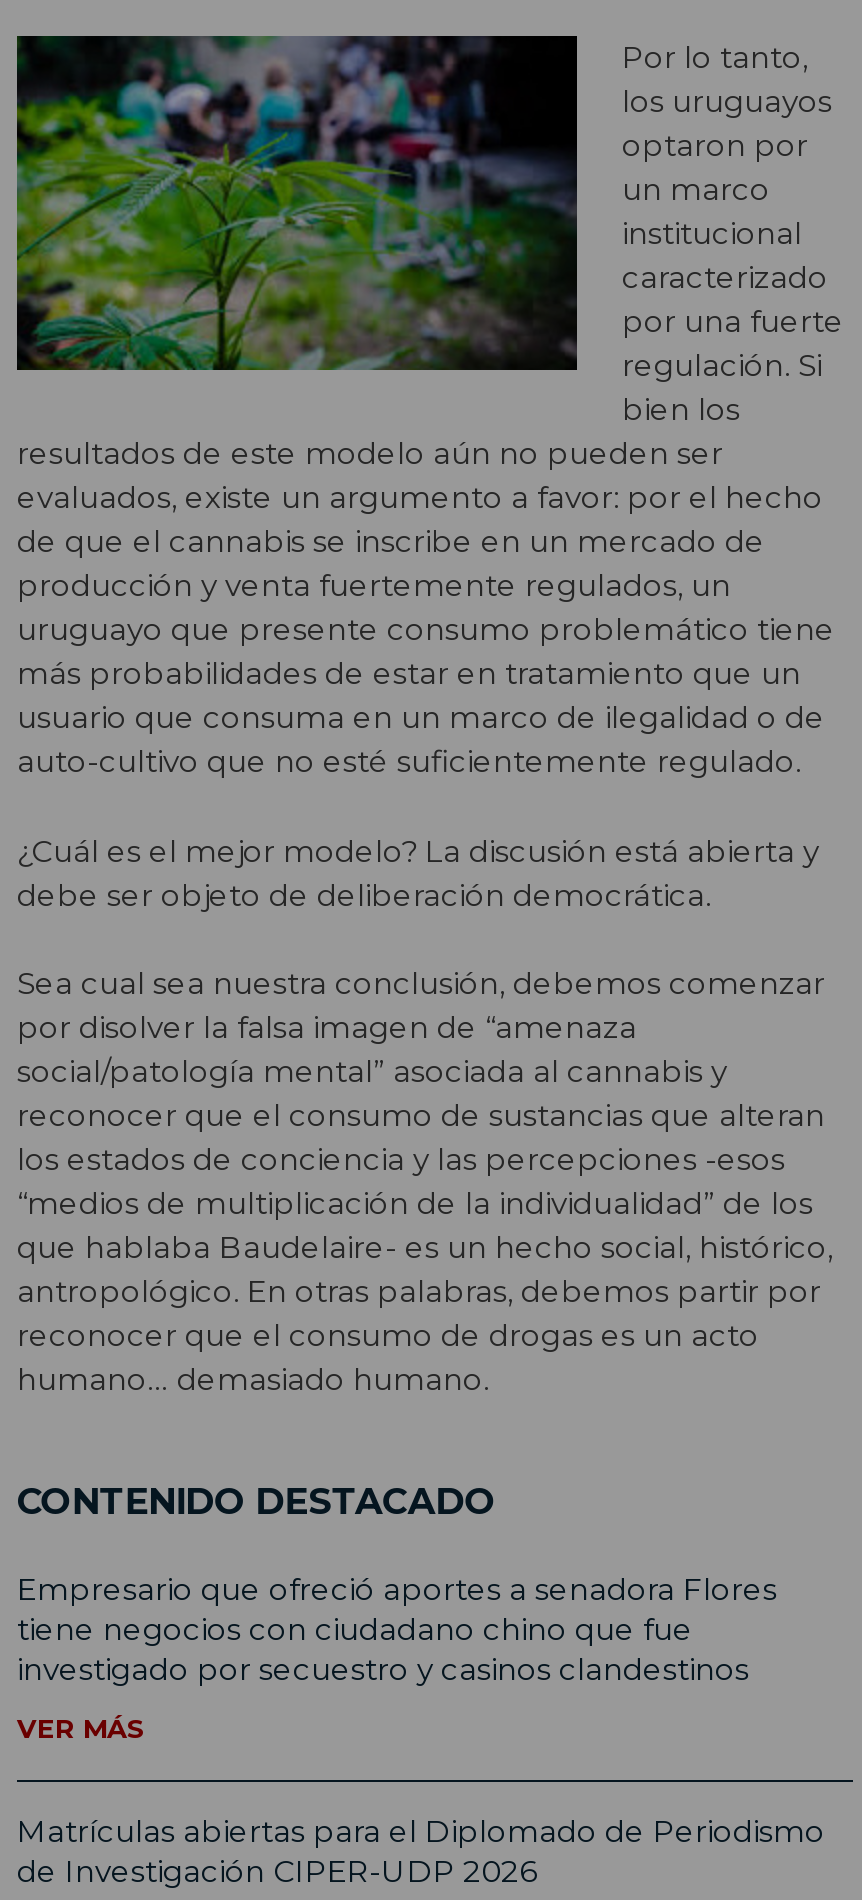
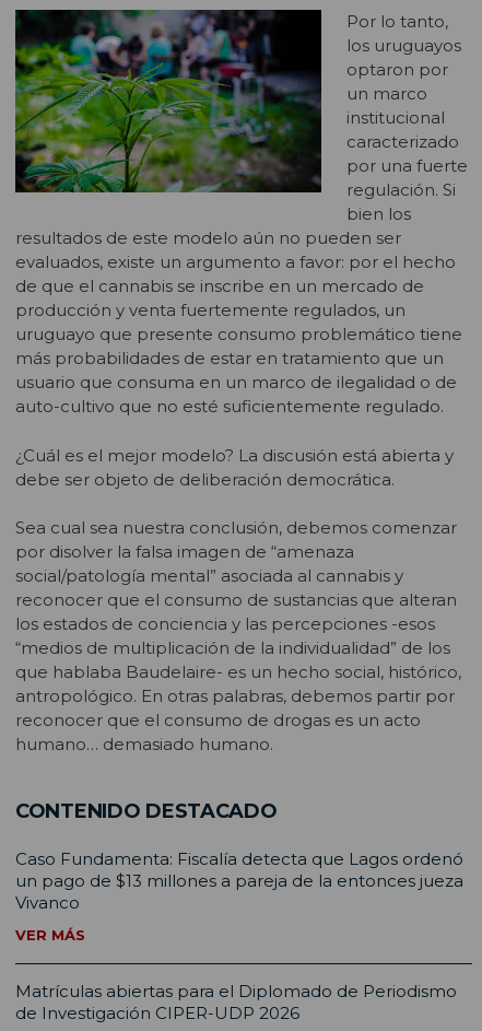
[17,1570,777,1688] Empresario que ofreció aportes a senadora Flores | tiene negocios con ciudadano chino que fue | investigado por secuestro y casinos clandestinos -> [15,848,463,913] Caso Fundamenta: Fiscalía detecta que Lagos ordenó | un pago de $13 millones a pareja de la entonces jueza | Vivanco

